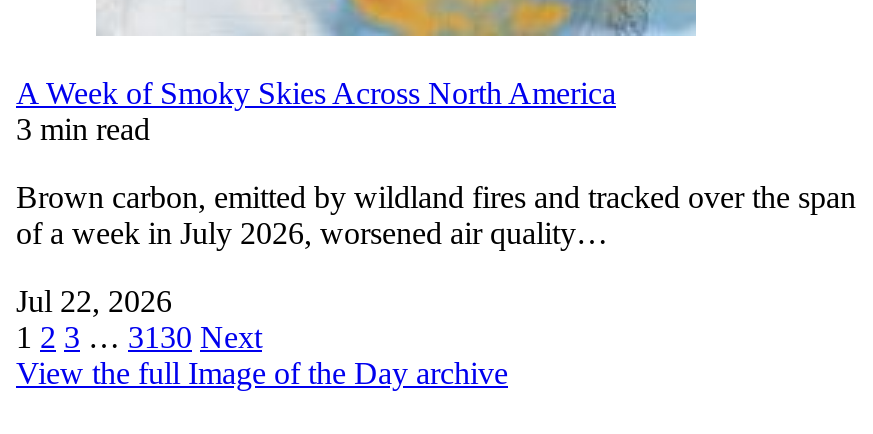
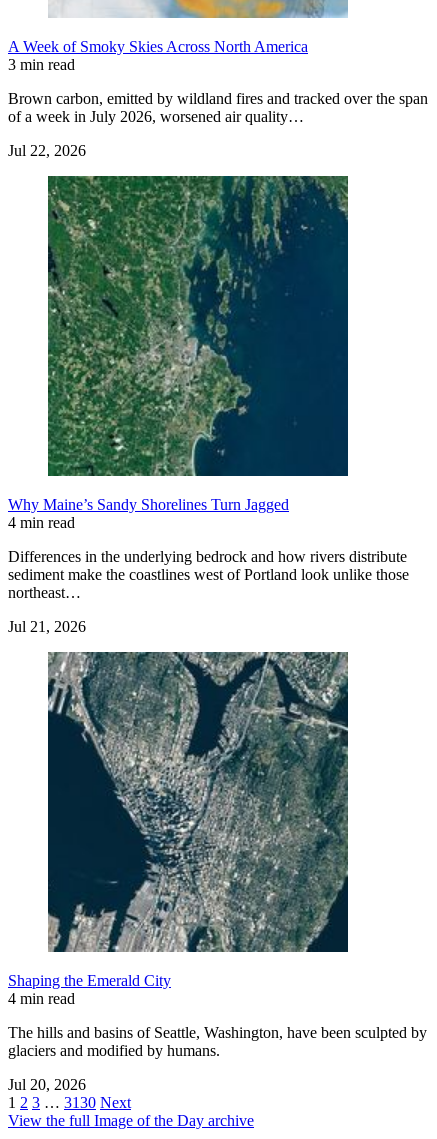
none -> [8,175,409,635] [image] | Why Maine’s Sandy Shorelines Turn Jagged | 4 min read | Differences in the underlying bedrock and how rivers distribute | sediment make the coastlines west of Portland look unlike those | northeast… | Jul 21, 2026
none -> [8,651,427,1093] [image] | Shaping the Emerald City | 4 min read | The hills and basins of Seattle, Washington, have been sculpted by | glaciers and modified by humans. | Jul 20, 2026

